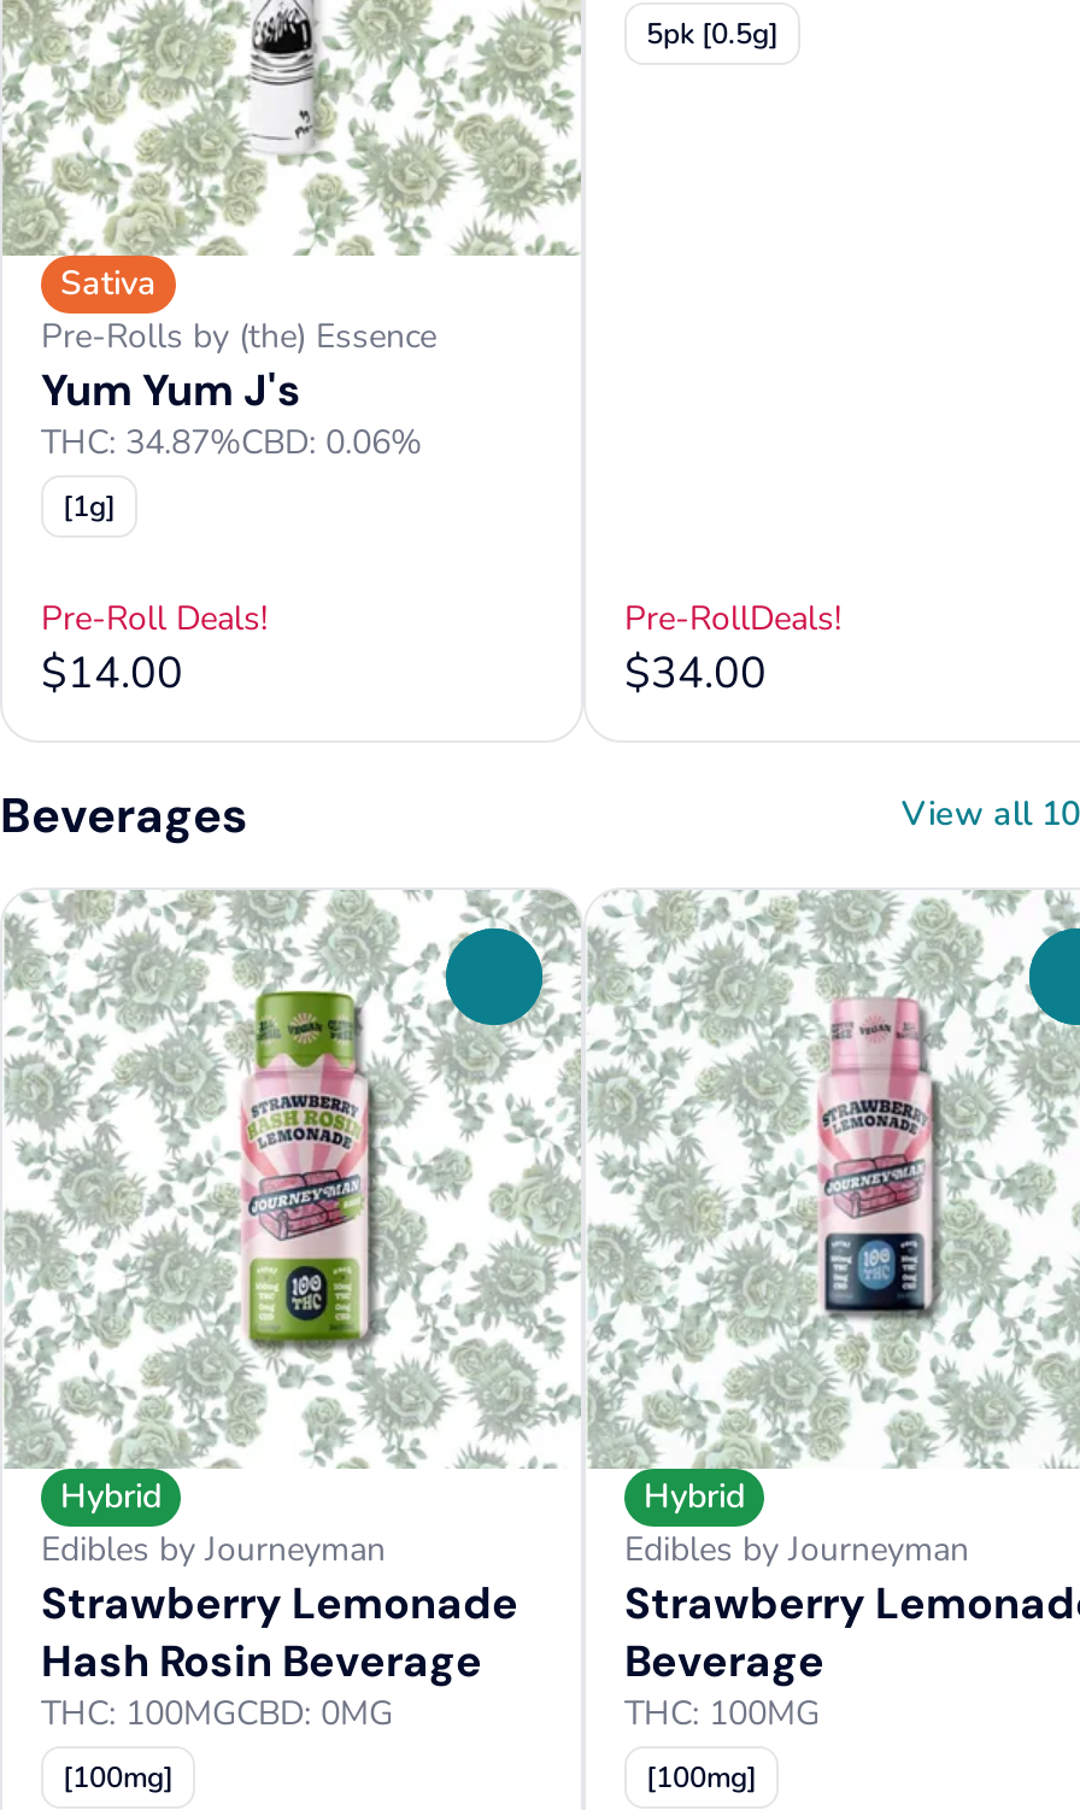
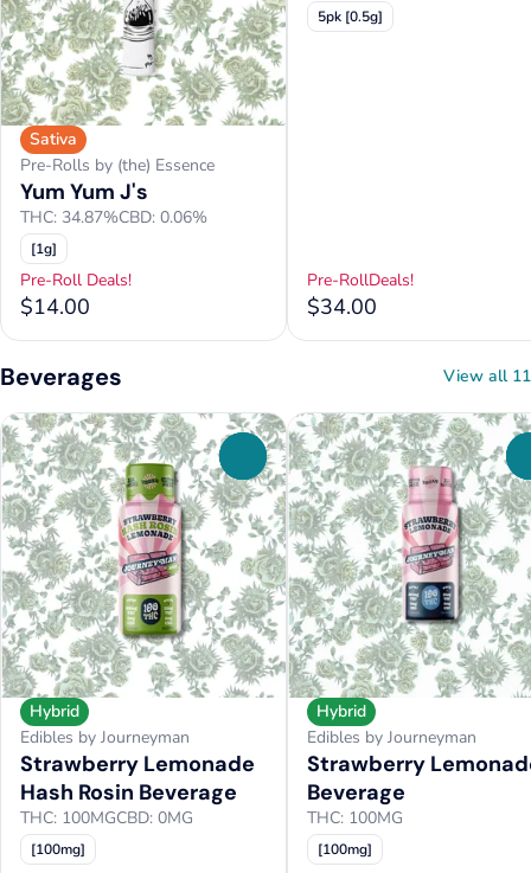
[902,791,1080,837] View all 10 -> [443,365,531,387] View all 11

